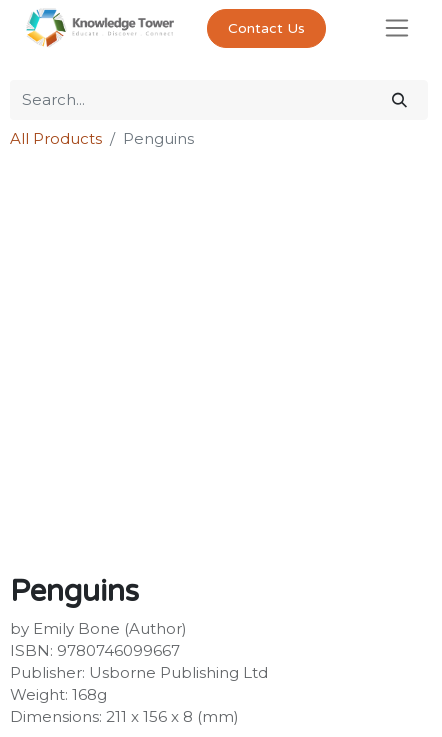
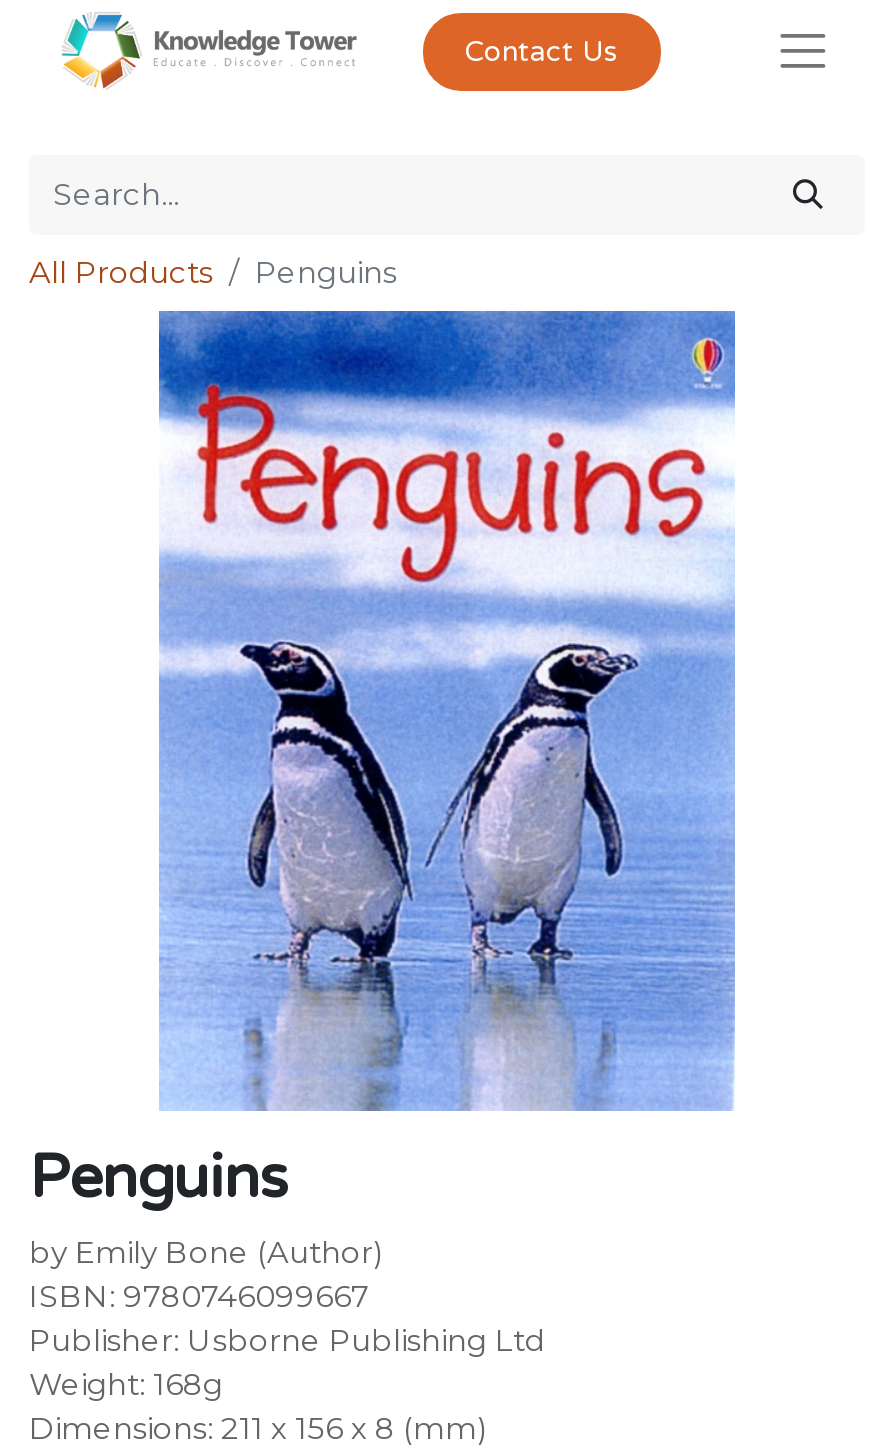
none -> [157,309,737,1113] [image]

